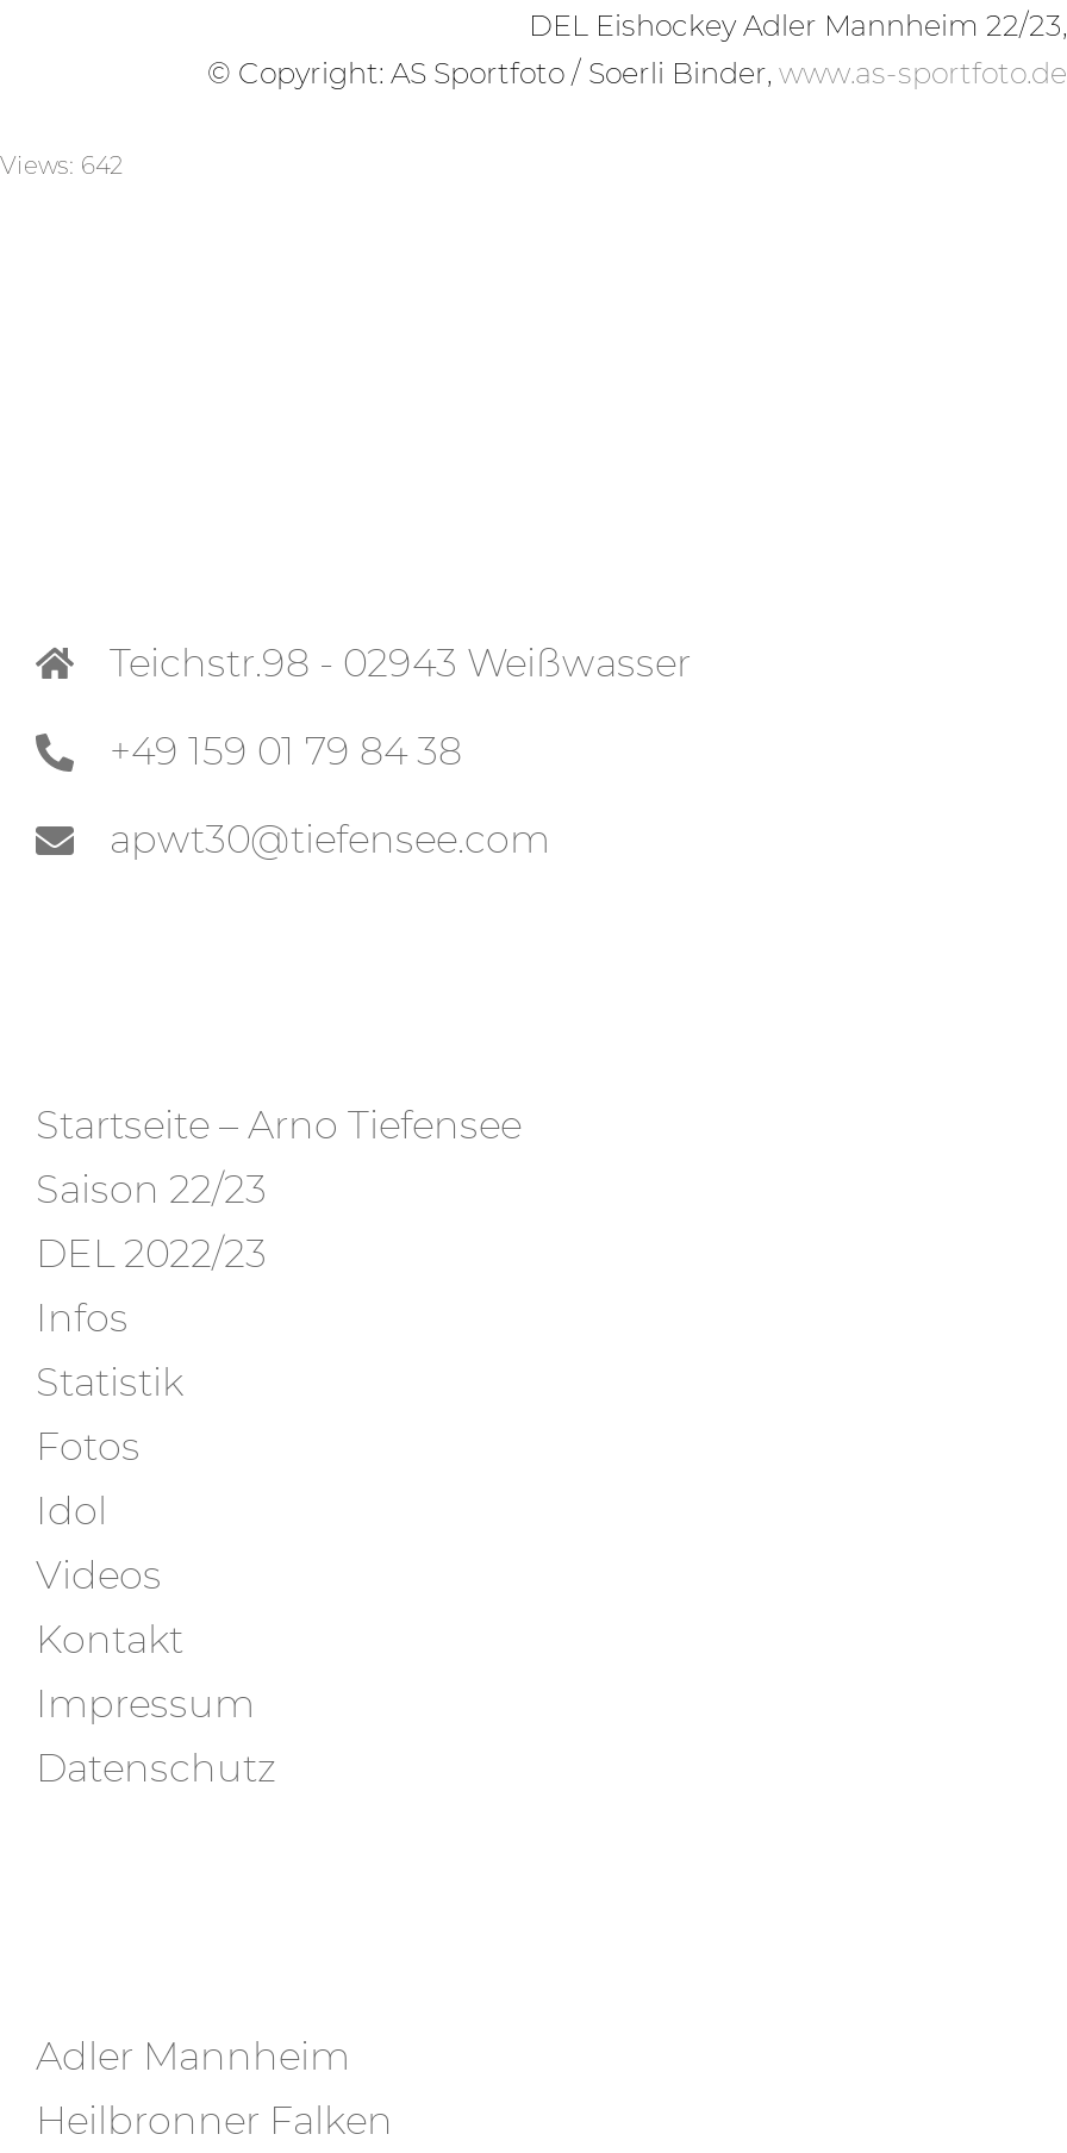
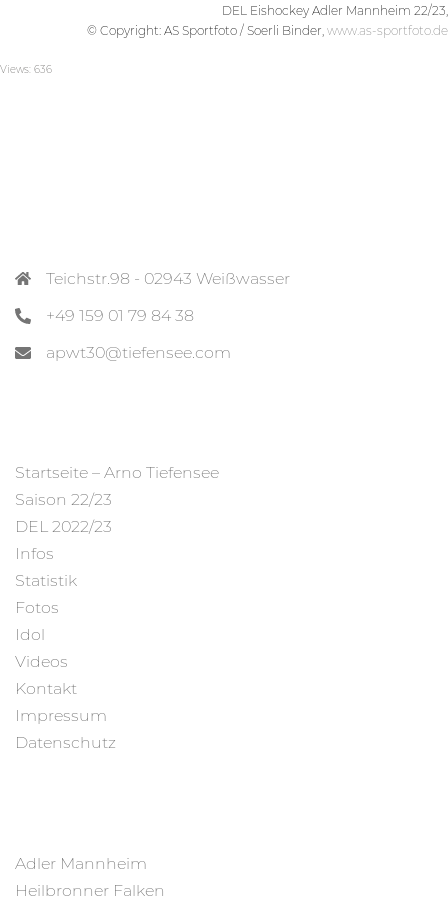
[0,149,124,180] Views: 642 -> [0,62,52,75] Views: 636

